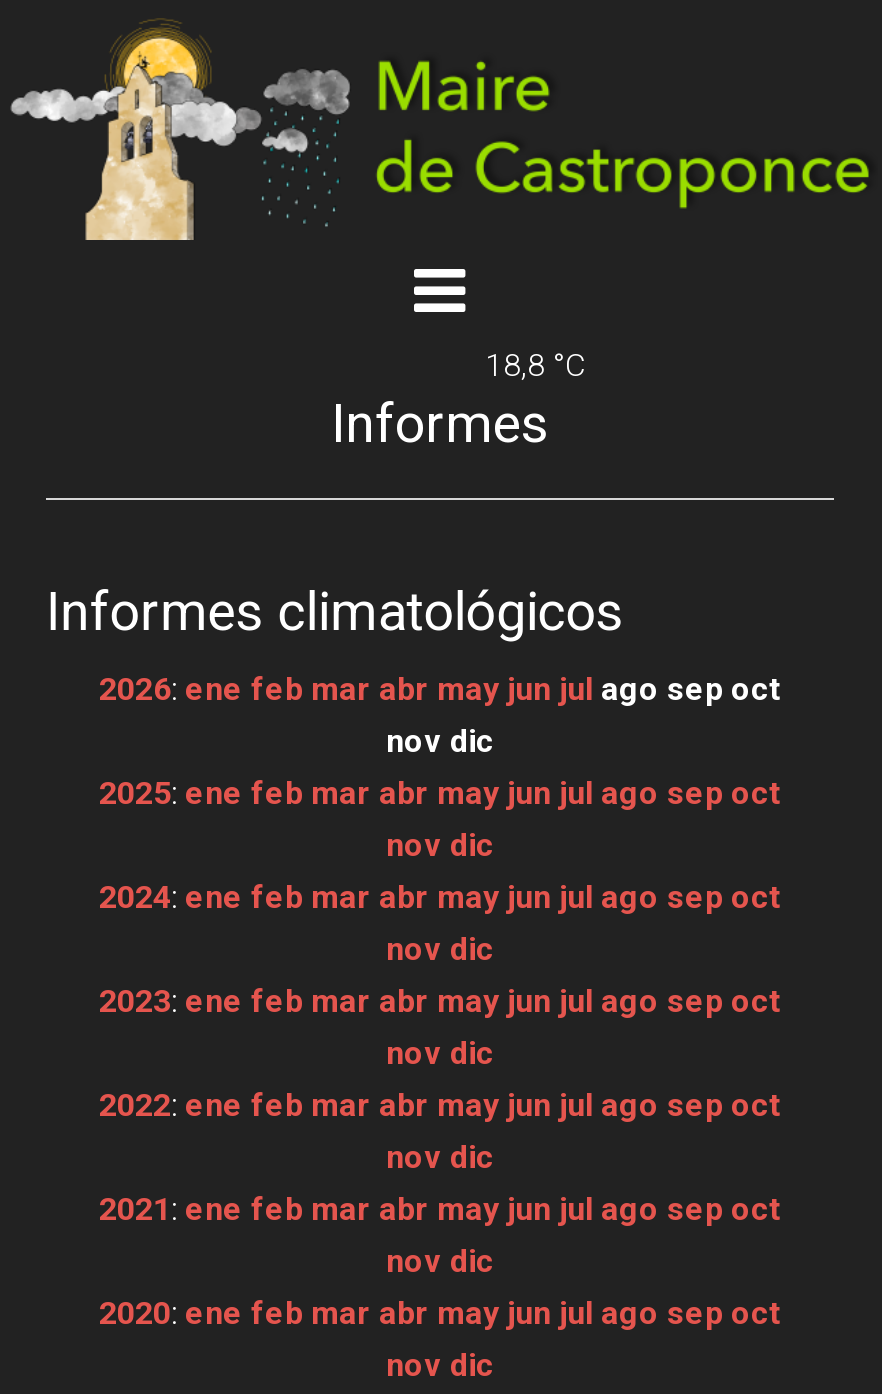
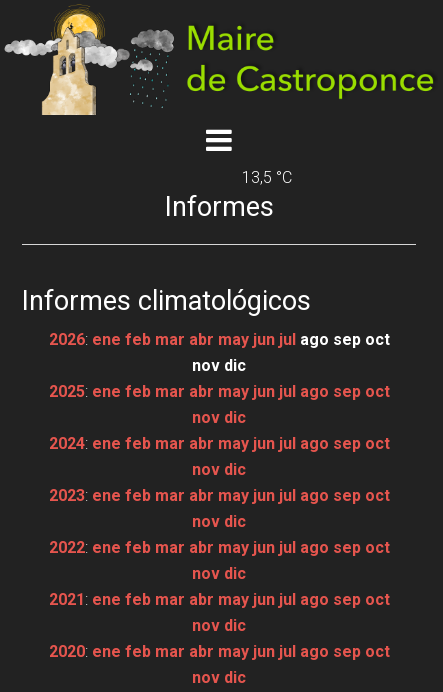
[485,346,585,384] 18,8 °C -> [241,168,291,187] 13,5 °C

